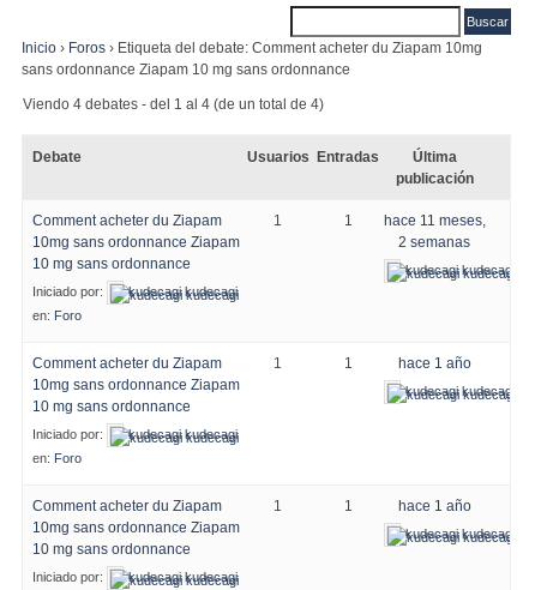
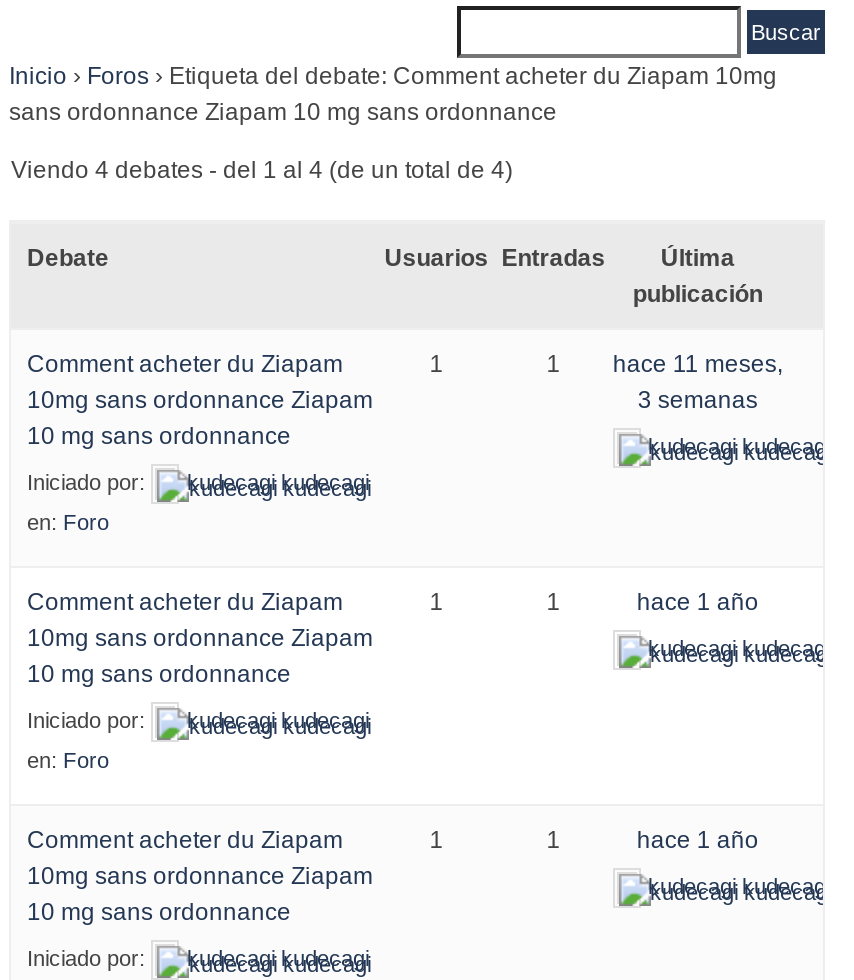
[399,234,471,251] 2 semanas -> [638,386,758,414] 3 semanas

